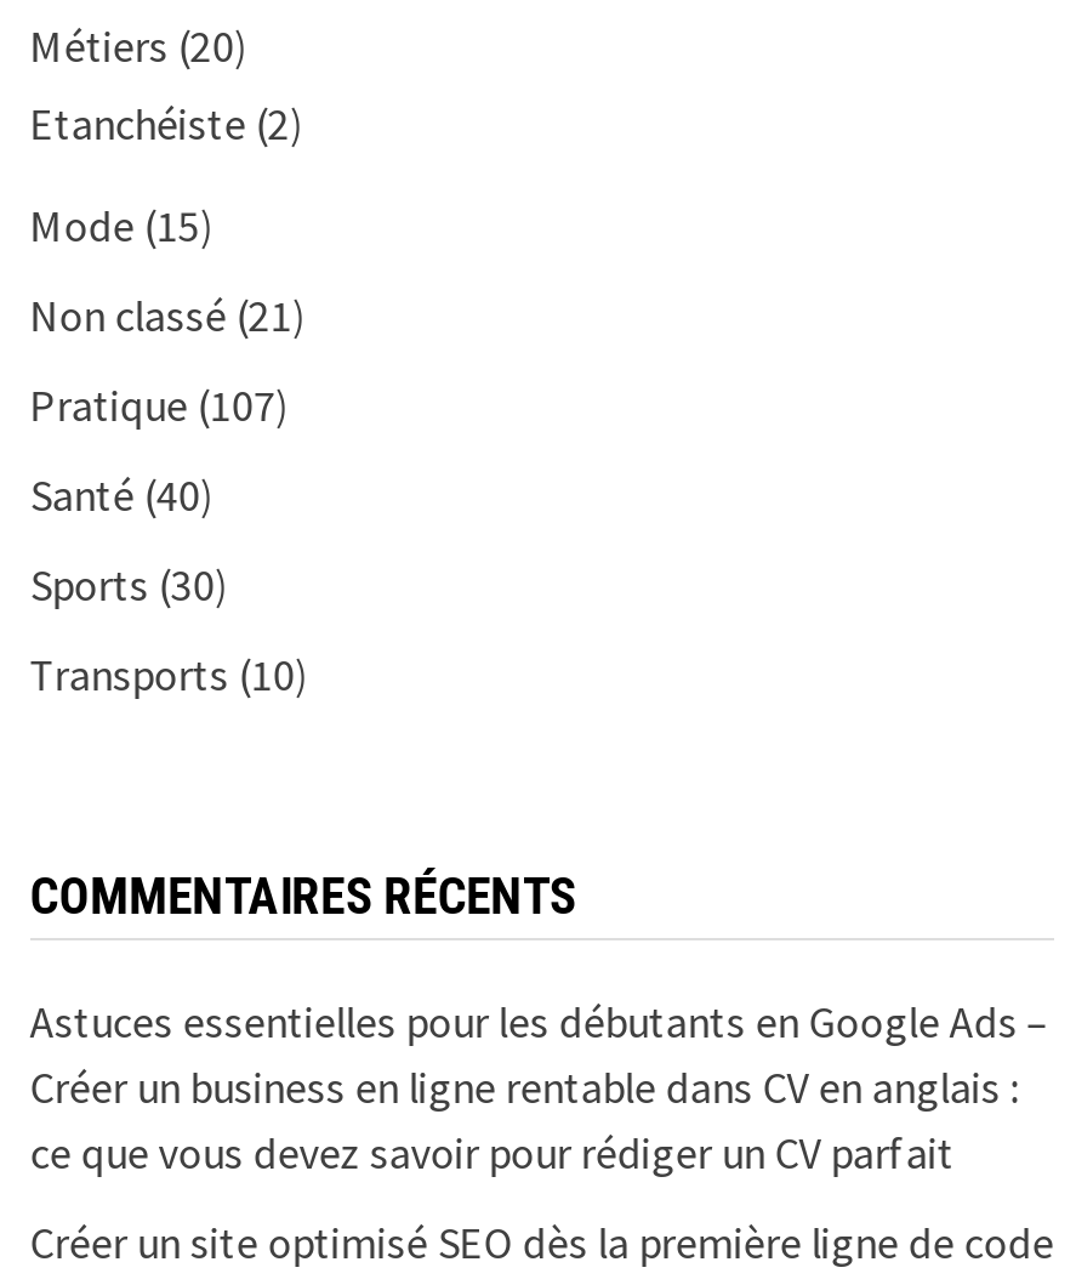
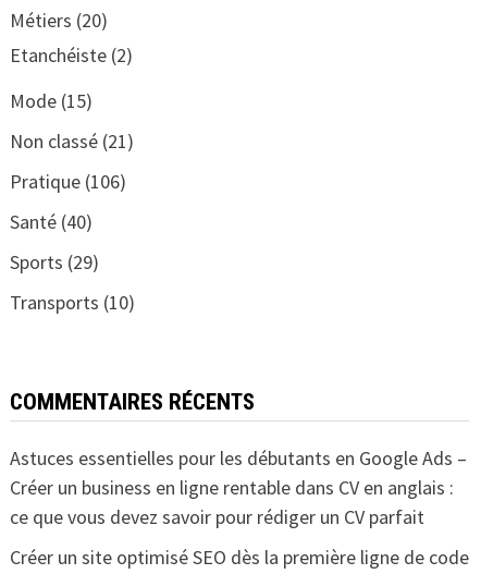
[30,377,289,433] Pratique (107) -> [10,169,126,194] Pratique (106)
[30,557,229,613] Sports (30) -> [10,250,99,275] Sports (29)

